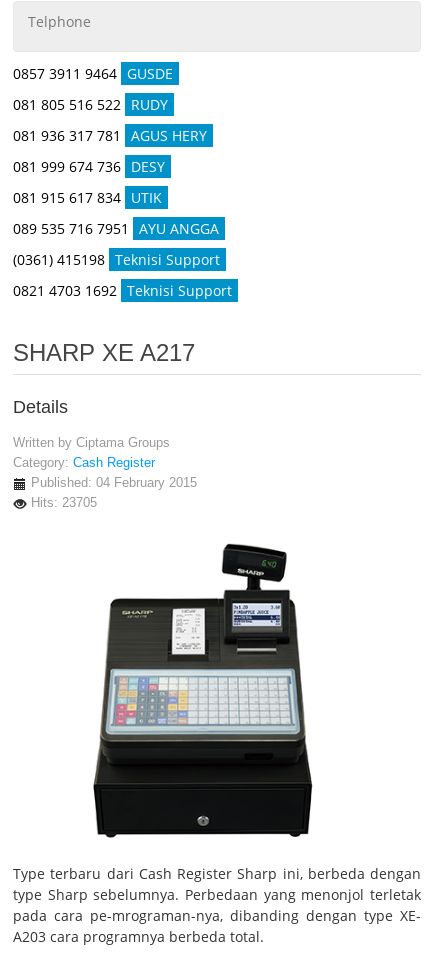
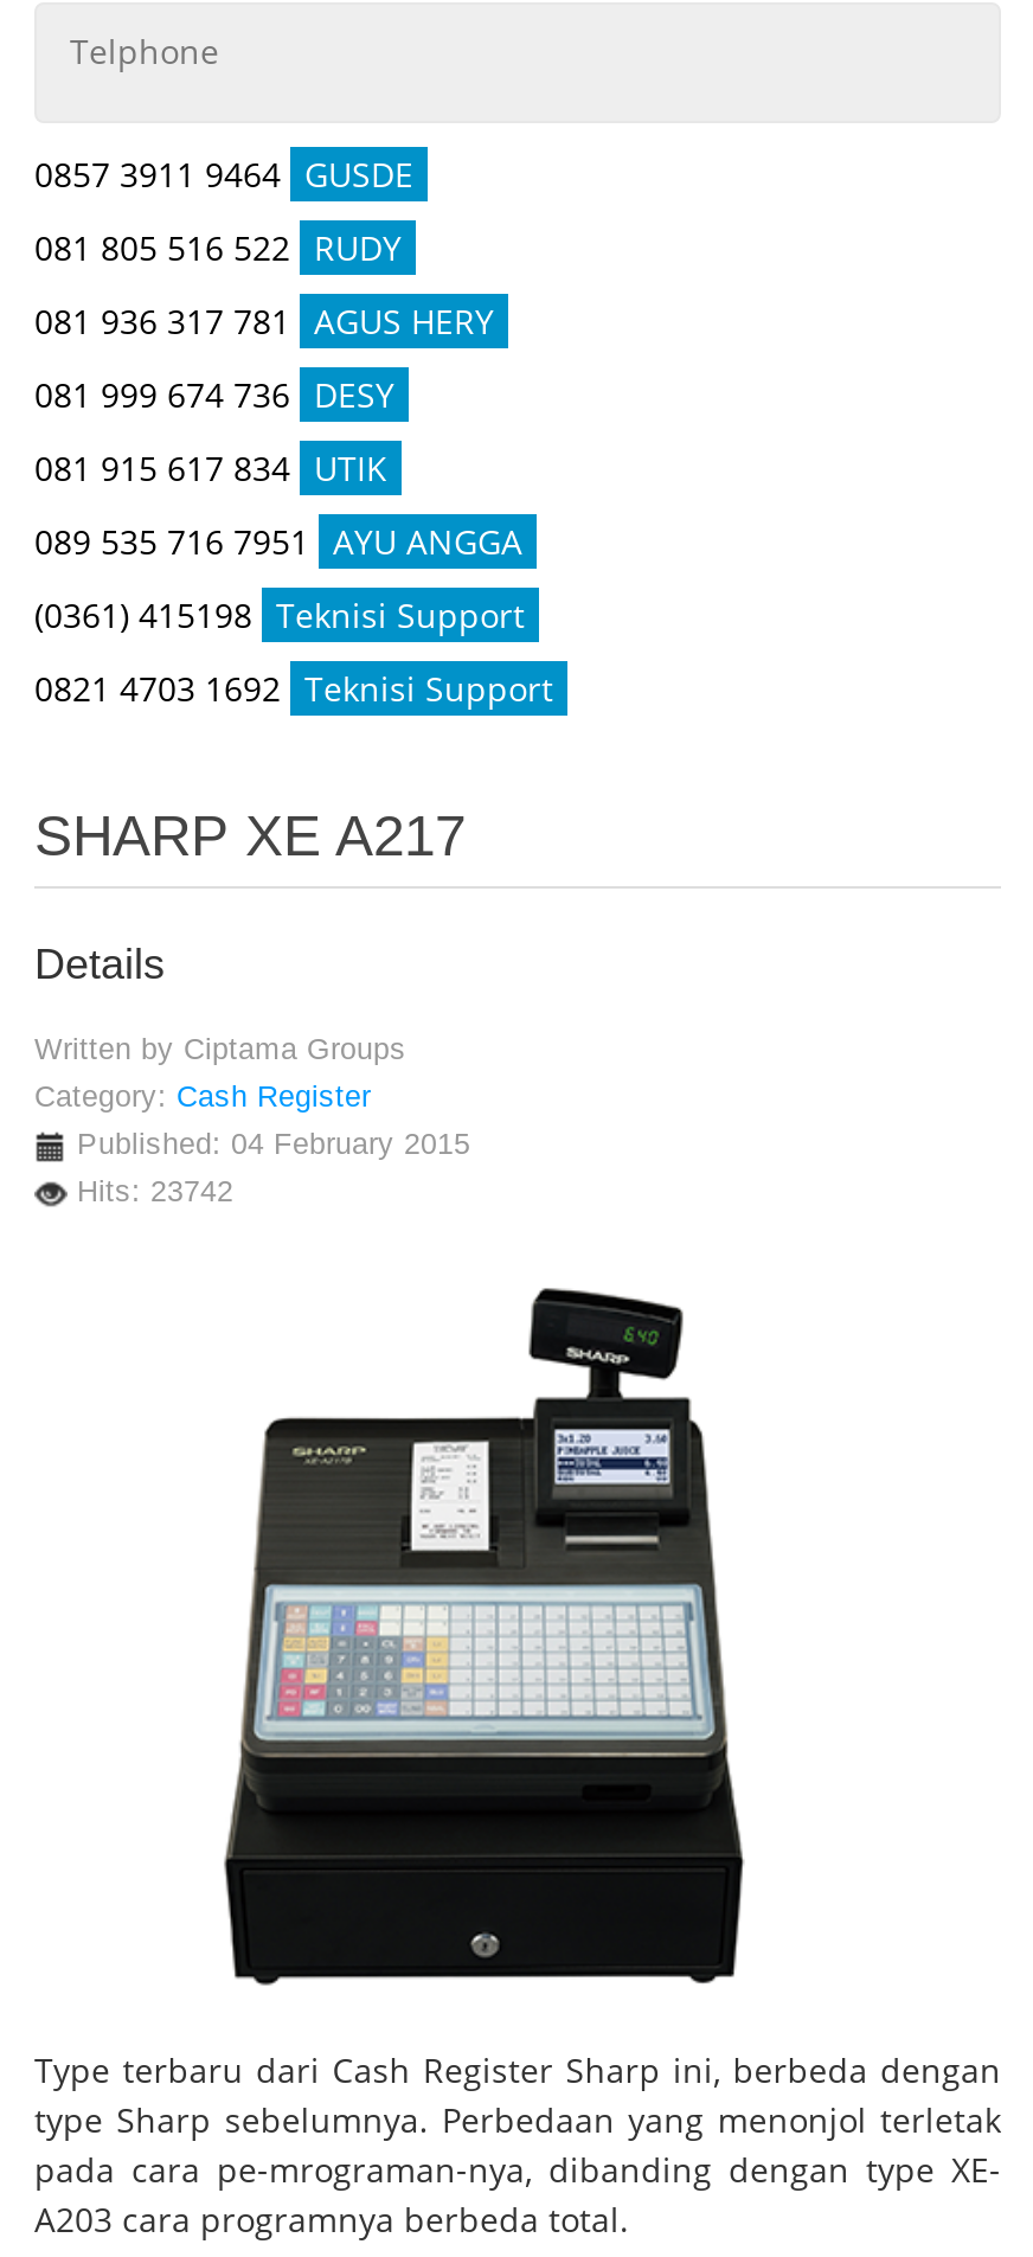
[31,496,97,510] Hits: 23705 -> [77,1175,233,1208] Hits: 23742

